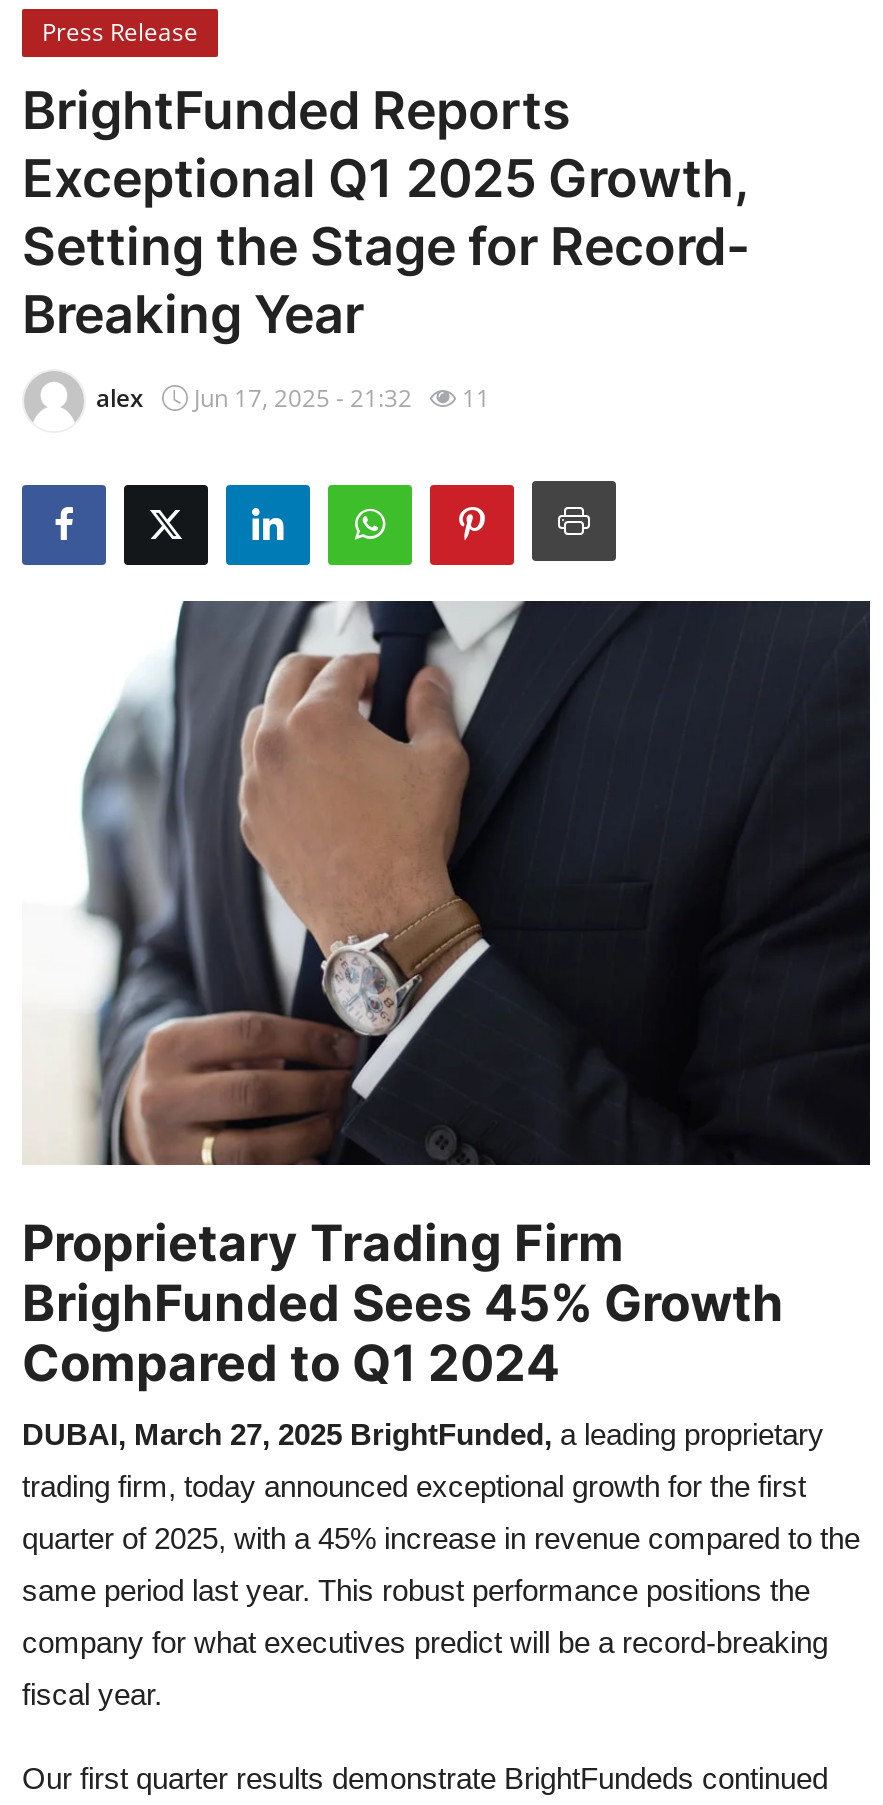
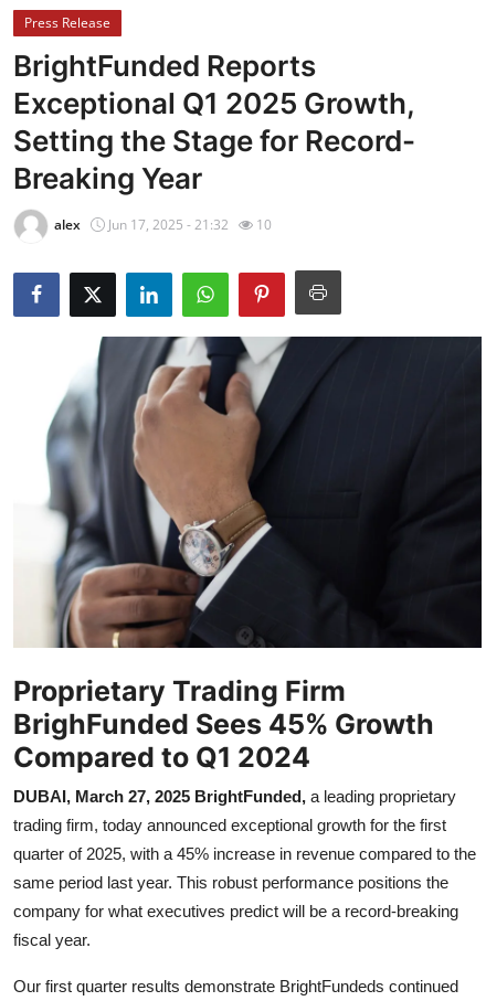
[96,381,490,415] alex Jun 17, 2025 - 21:32 11 -> [54,215,272,234] alex Jun 17, 2025 - 21:32 10

